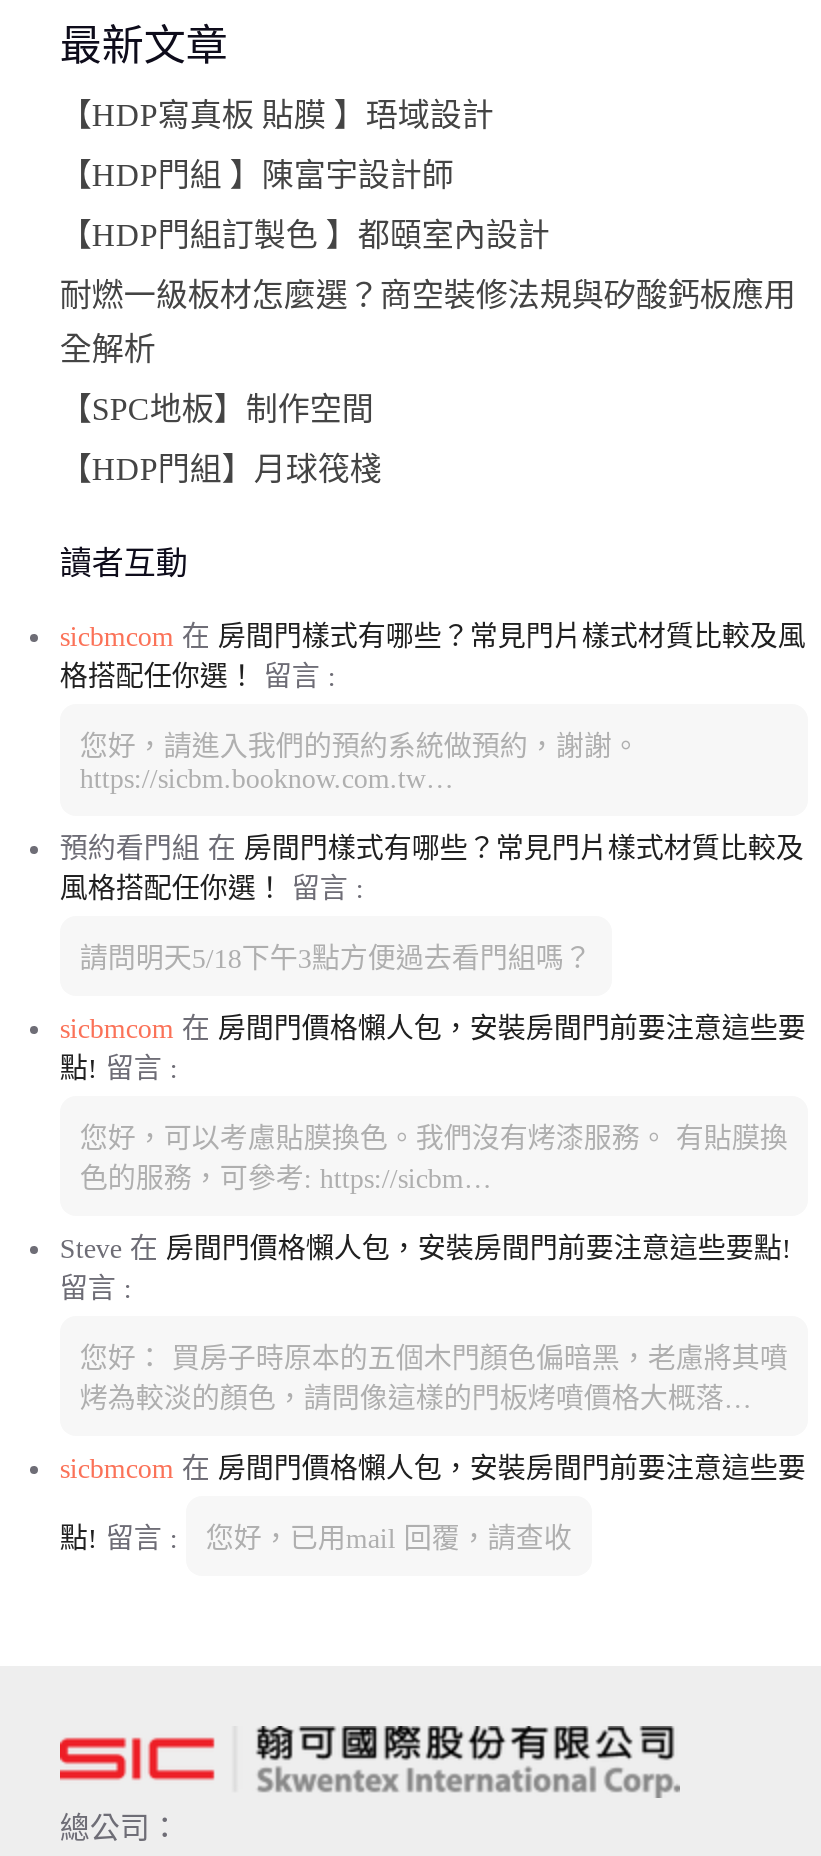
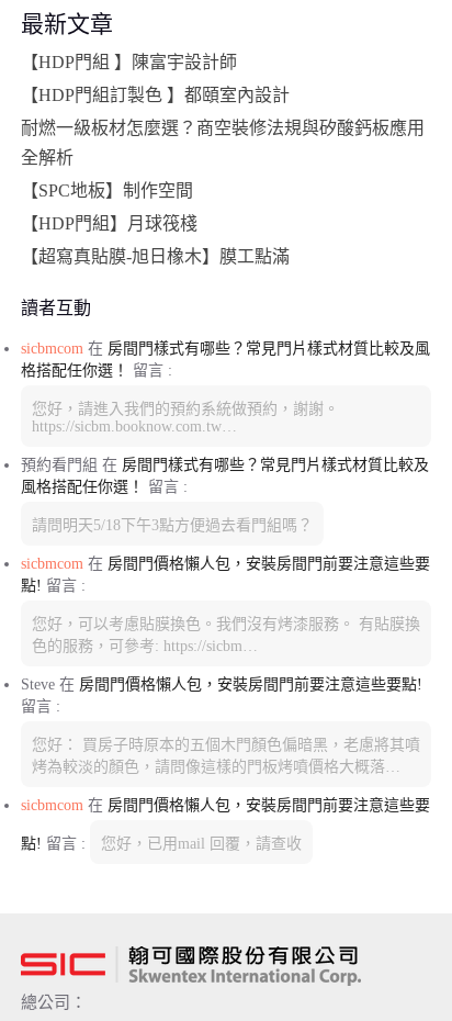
[60,98,494,132] 【HDP寫真板 貼膜 】珸域設計 -> none
moved [60,158,796,486] -> [21,53,424,233]: 【HDP門組 】陳富宇設計師 | 【HDP門組訂製色 】都頤室內設計 | 耐燃一級板材怎麼選？商空裝修法規與矽酸鈣板應用 | 全解析 | 【SPC地板】制作空間 | 【HDP門組】月球筏棧
none -> [21,247,290,266] 【超寫真貼膜-旭日橡木】膜工點滿

